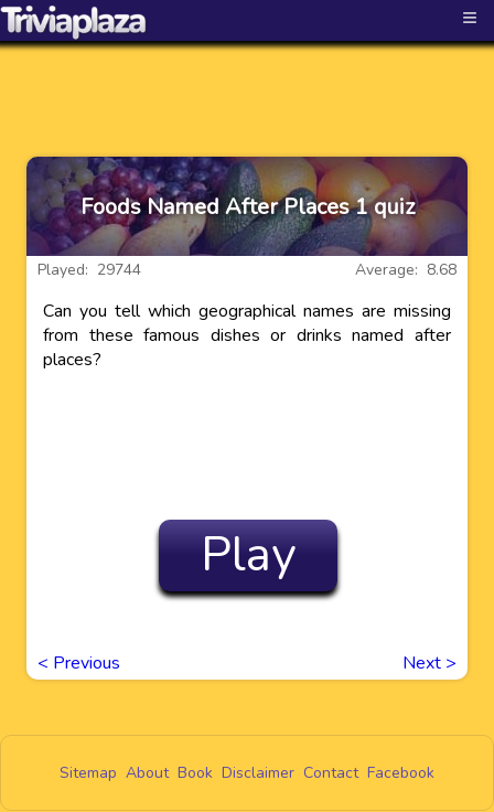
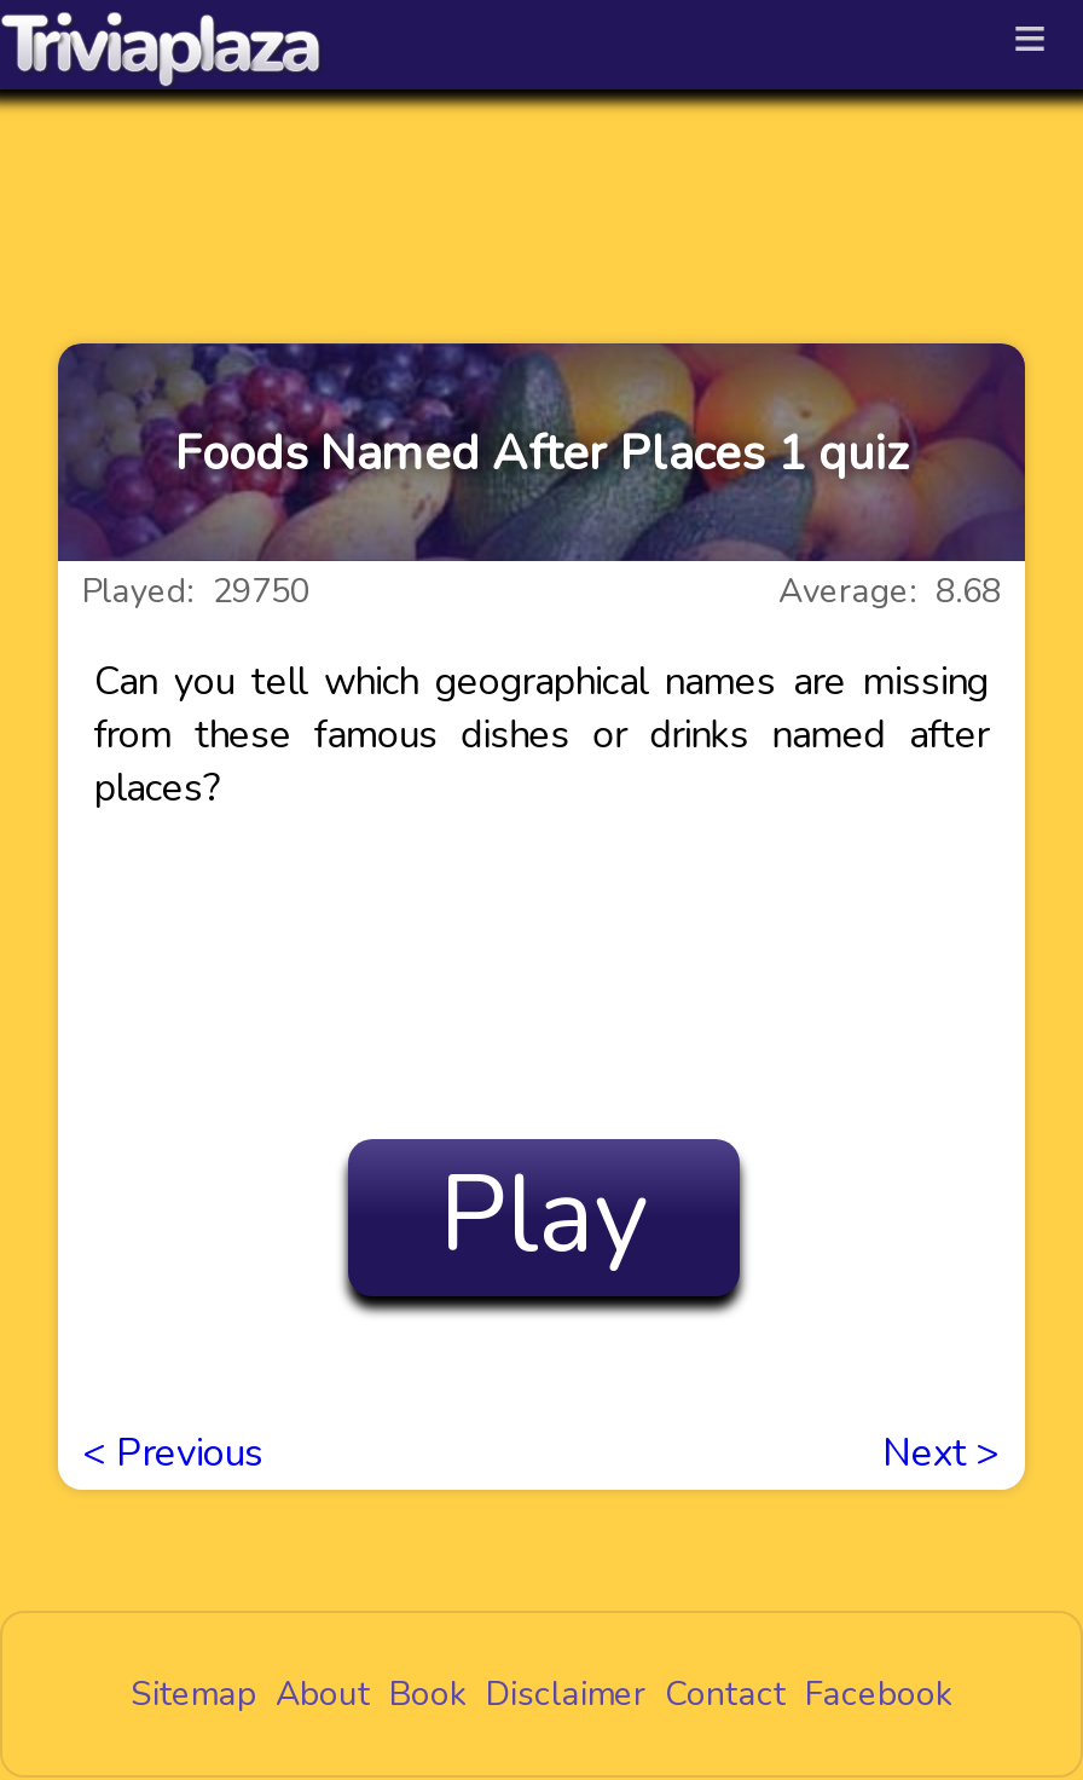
[37,259,141,280] Played: 29744 -> [82,568,309,614] Played: 29750

